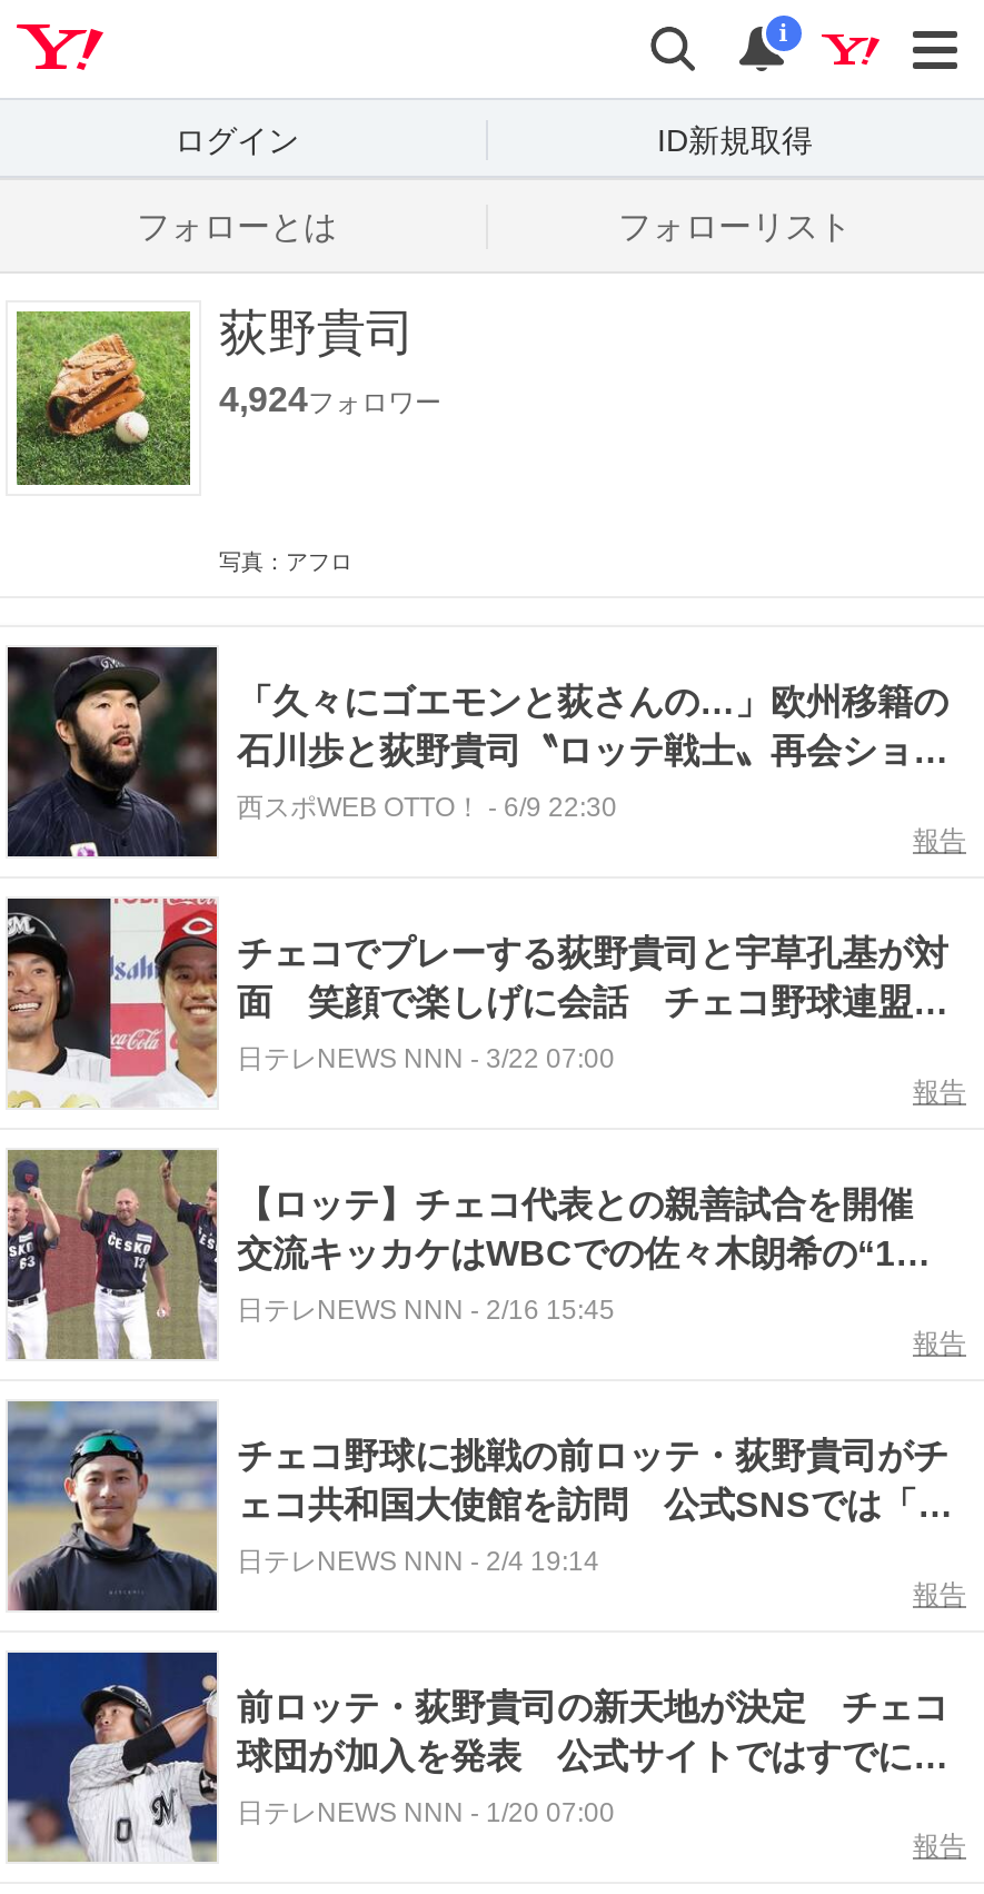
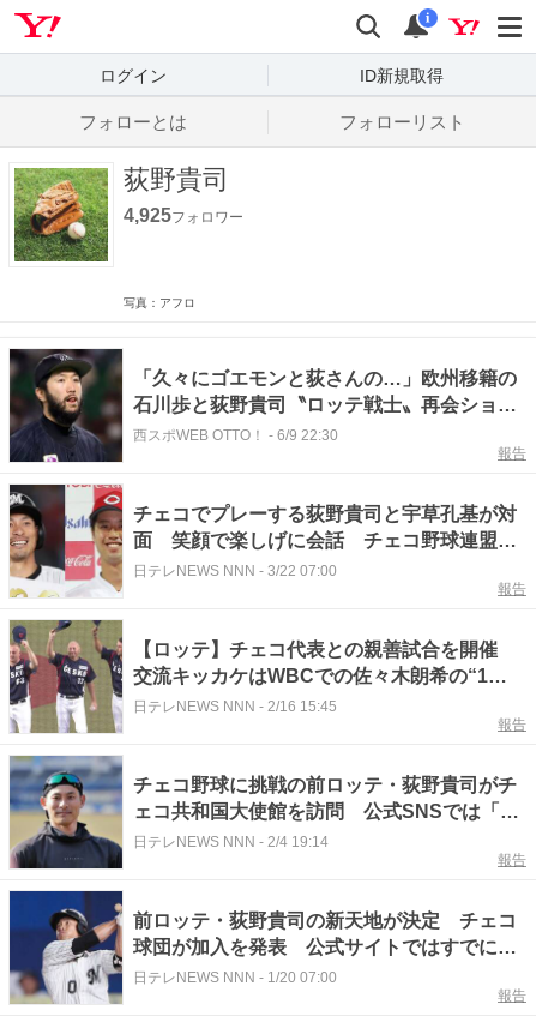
[219,380,441,418] 4,924フォロワー -> [124,205,243,226] 4,925フォロワー

